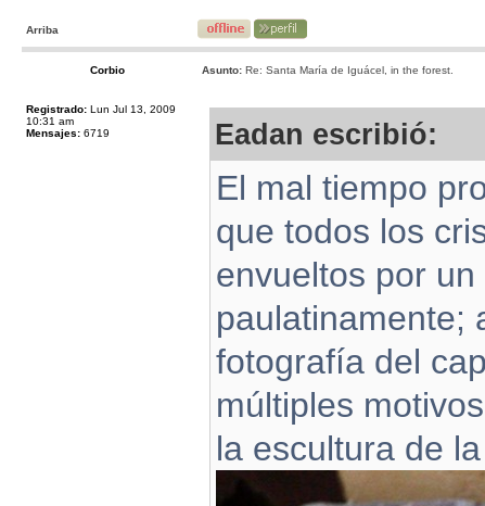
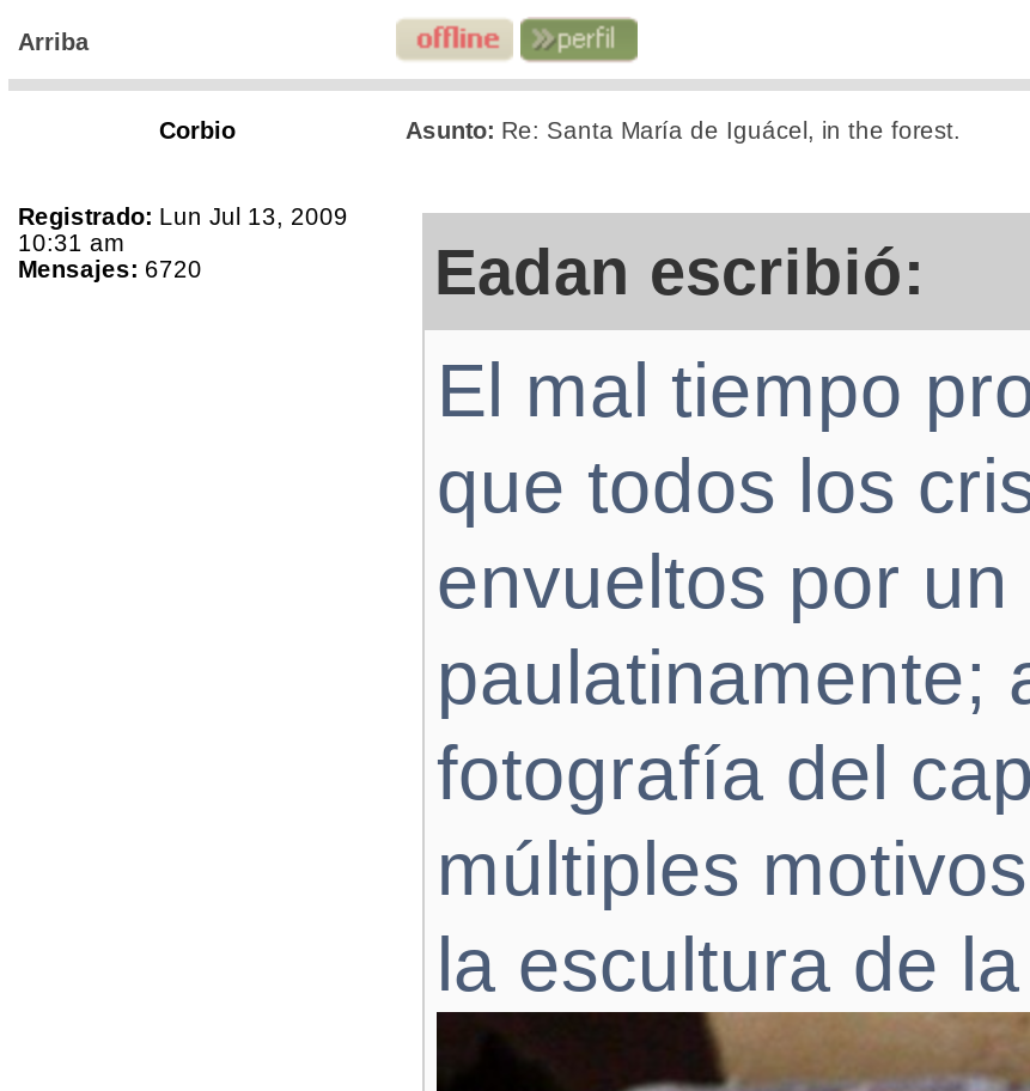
[26,127,110,139] Mensajes: 6719 -> [18,256,202,282] Mensajes: 6720

